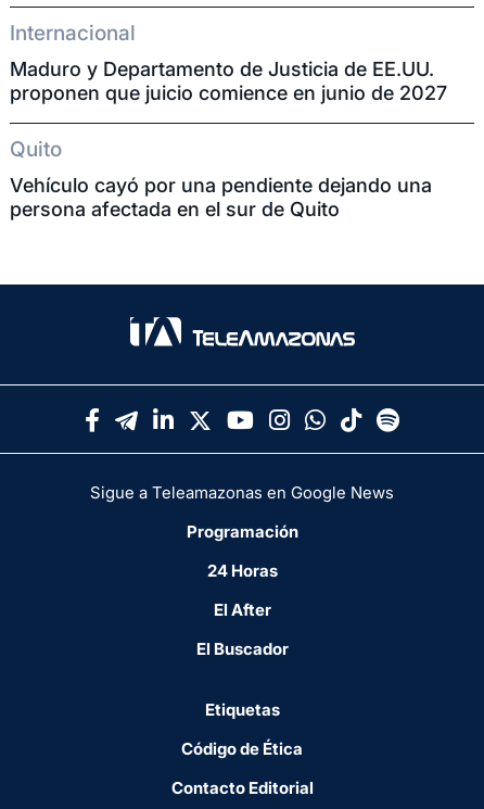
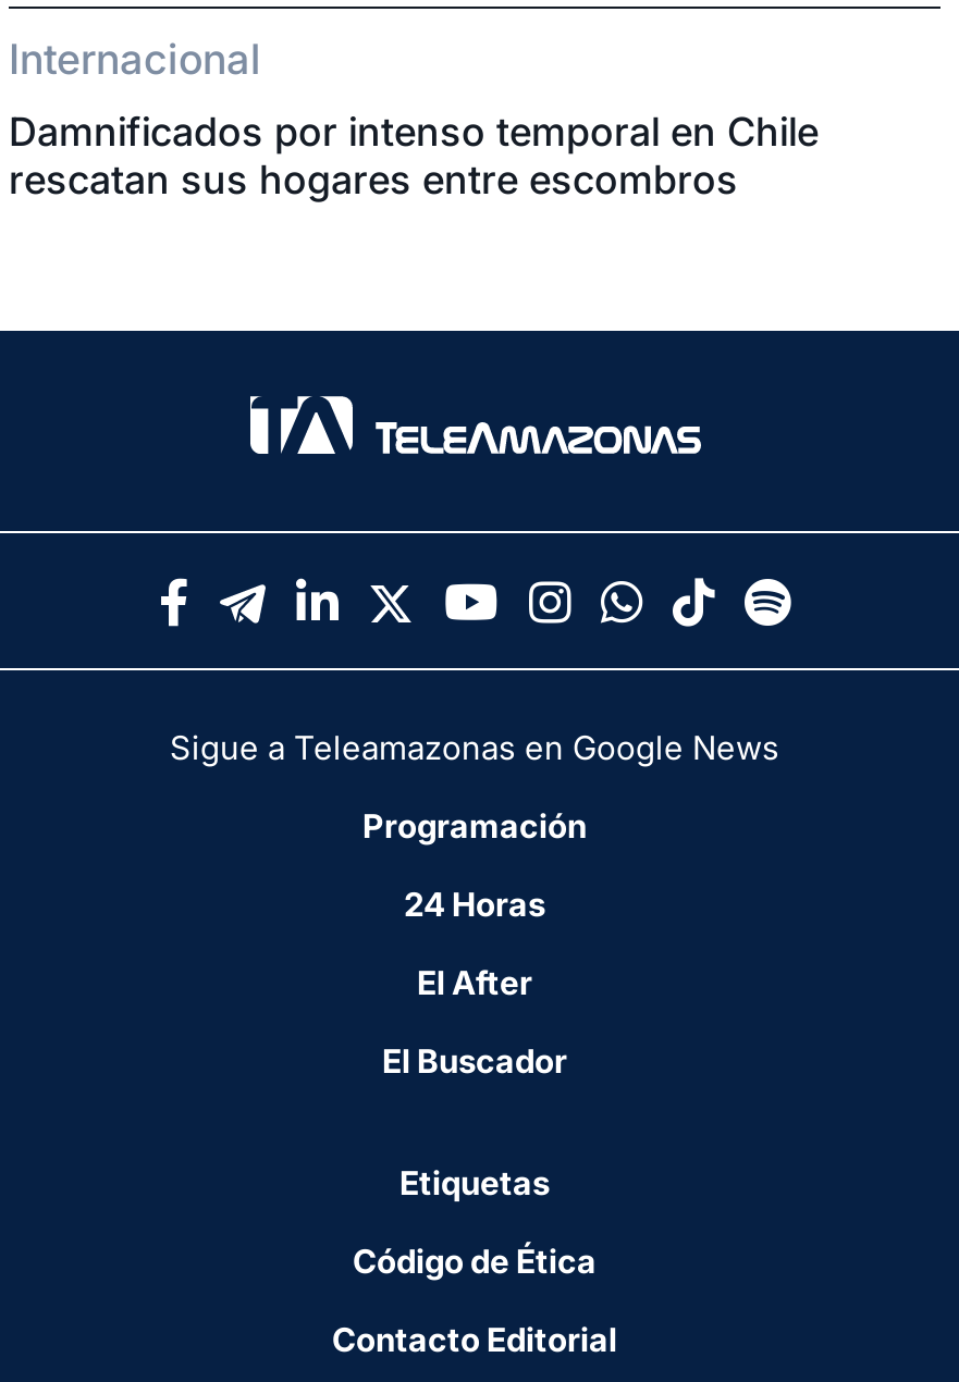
[10,58,447,220] Maduro y Departamento de Justicia de EE.UU. | proponen que juicio comience en junio de 2027 | Quito | Vehículo cayó por una pendiente dejando una | persona afectada en el sur de Quito -> [9,109,819,202] Damnificados por intenso temporal en Chile | rescatan sus hogares entre escombros

